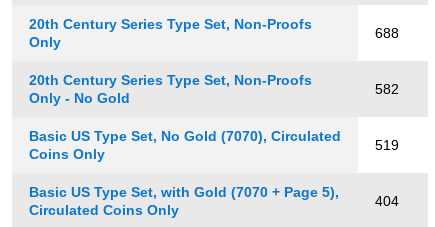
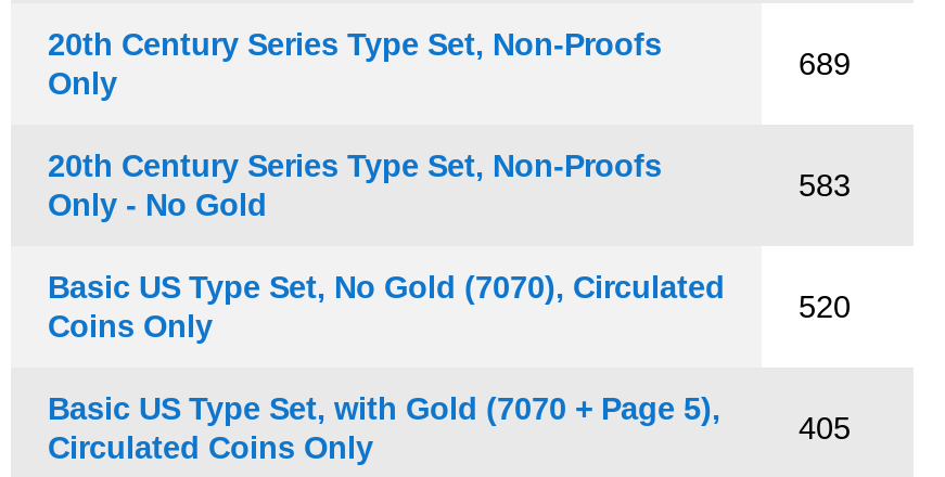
[375,24,399,40] 688 -> [799,46,851,80] 689
[375,80,399,96] 582 -> [799,167,851,202] 583
[375,136,399,152] 519 -> [799,288,851,323] 520
[375,192,399,208] 404 -> [799,410,851,444] 405

